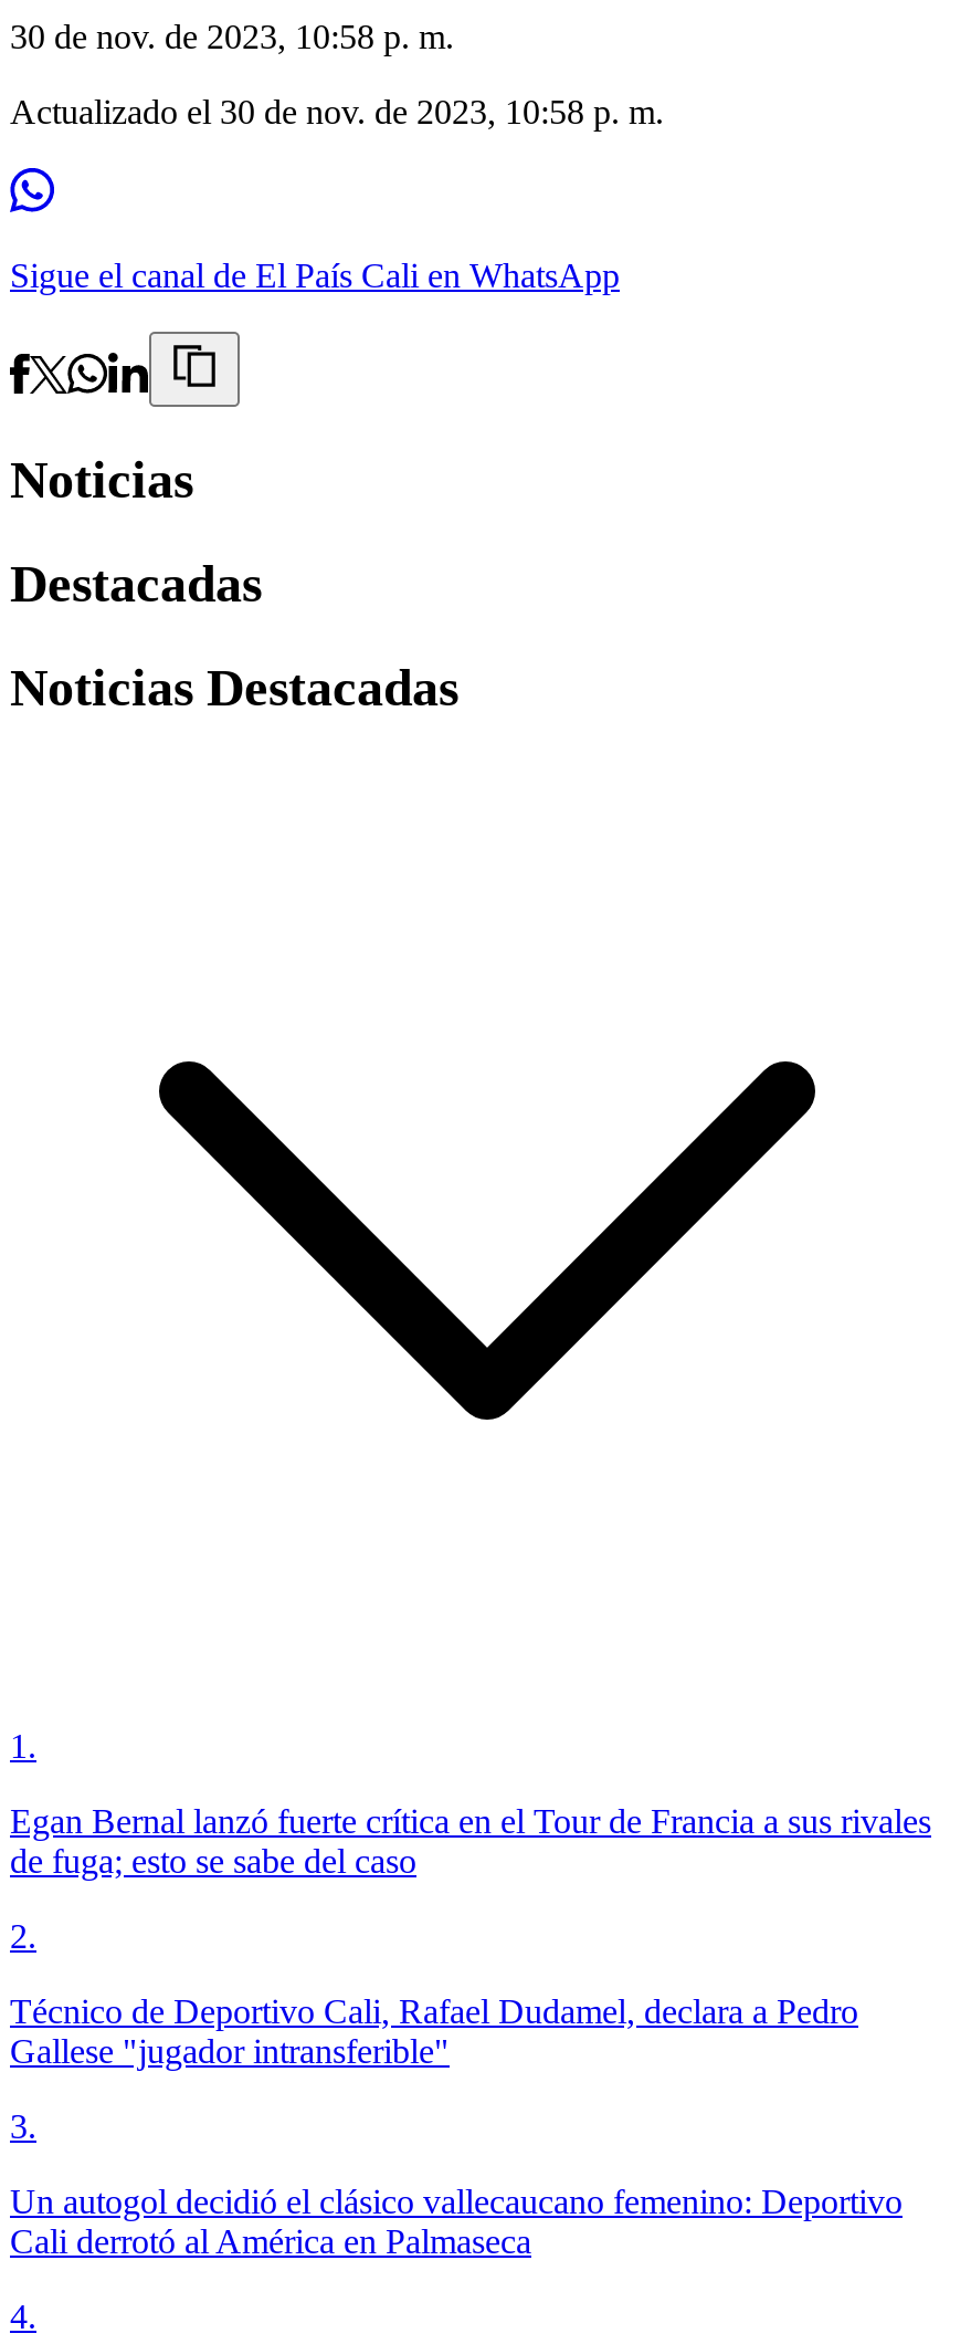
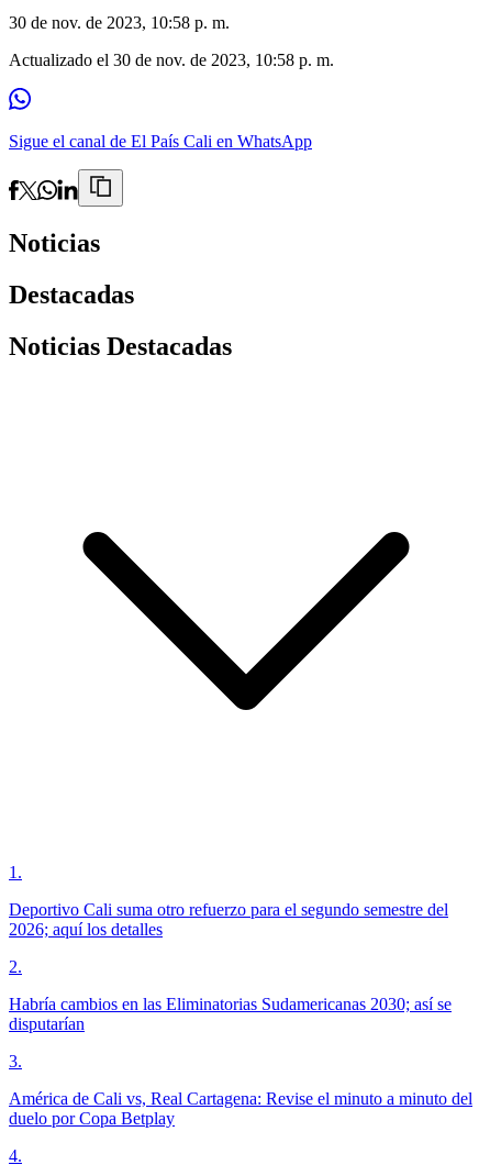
[10,1802,931,1879] Egan Bernal lanzó fuerte crítica en el Tour de Francia a sus rivales | de fuga; esto se sabe del caso -> [9,900,448,938] Deportivo Cali suma otro refuerzo para el segundo semestre del | 2026; aquí los detalles
[10,1992,858,2069] Técnico de Deportivo Cali, Rafael Dudamel, declara a Pedro | Gallese "jugador intransferible" -> [9,994,452,1033] Habría cambios en las Eliminatorias Sudamericanas 2030; así se | disputarían
[10,2182,903,2259] Un autogol decidió el clásico vallecaucano femenino: Deportivo | Cali derrotó al América en Palmaseca -> [9,1089,472,1127] América de Cali vs, Real Cartagena: Revise el minuto a minuto del | duelo por Copa Betplay

